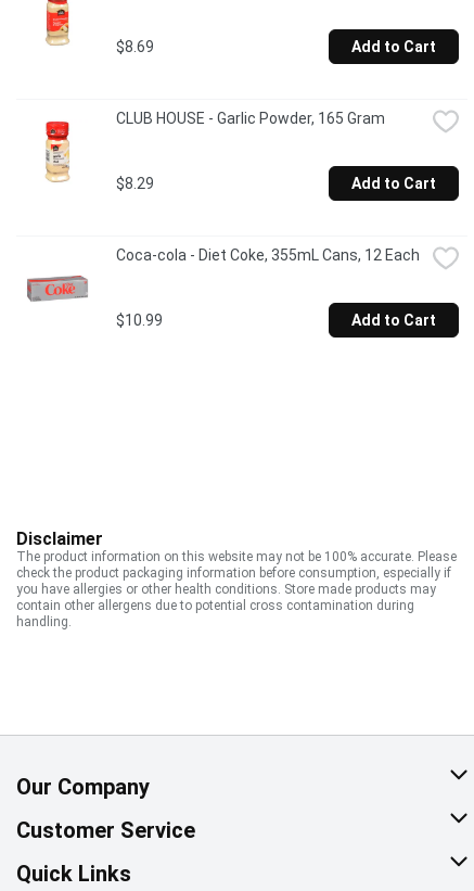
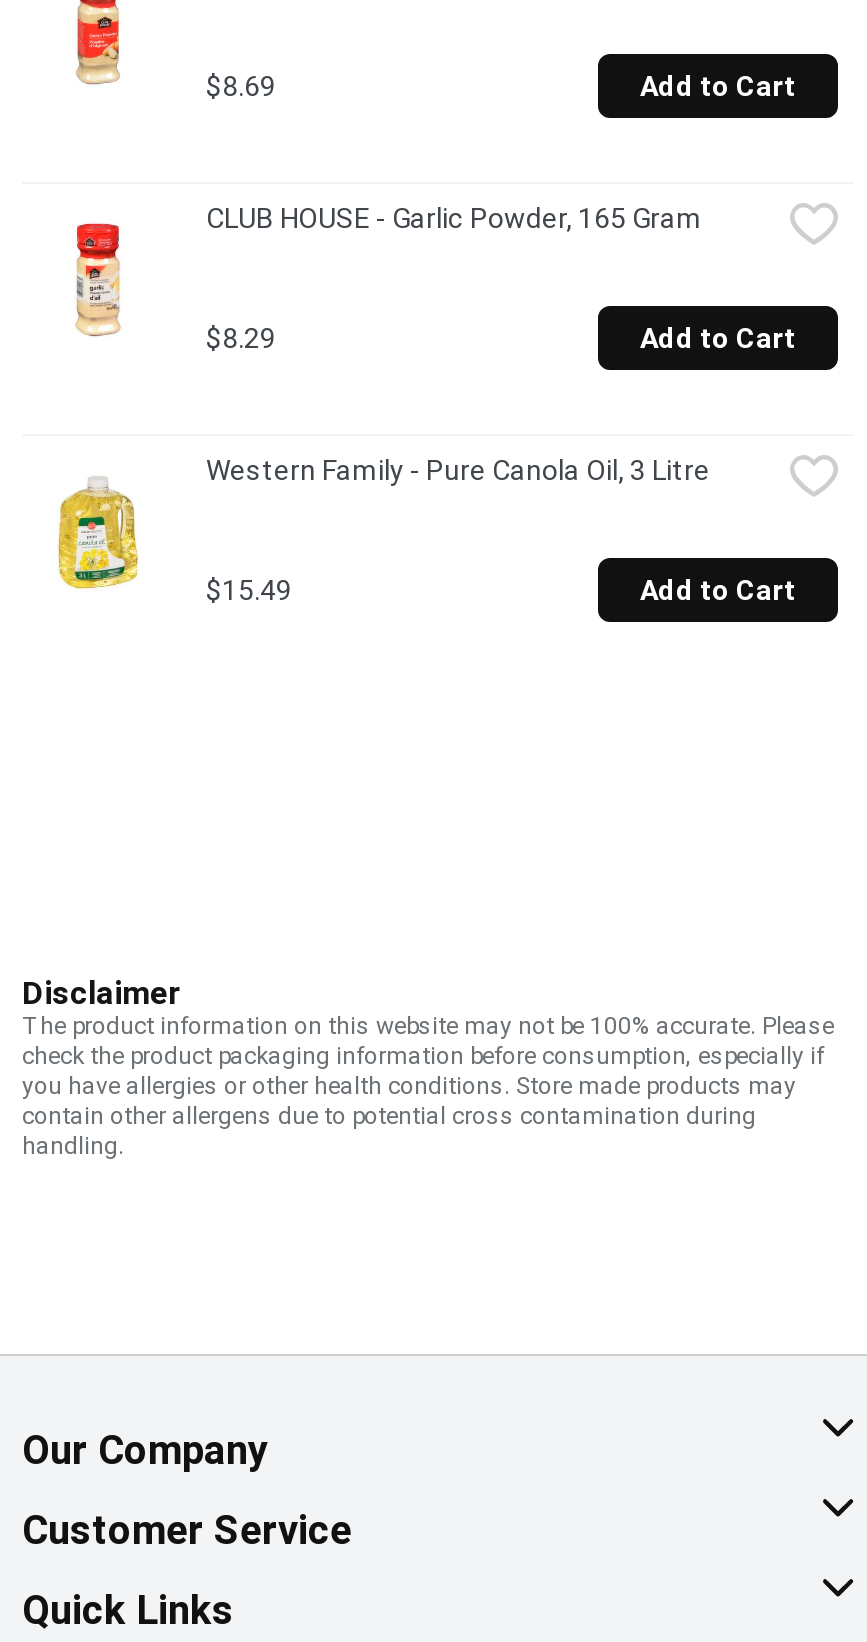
[26,247,420,319] [image] | Coca-cola - Diet Coke, 355mL Cans, 12 Each -> [42,454,710,590] [image] | Western Family - Pure Canola Oil, 3 Litre
[116,311,163,329] $10.99 -> [206,573,292,605] $15.49

